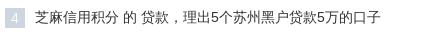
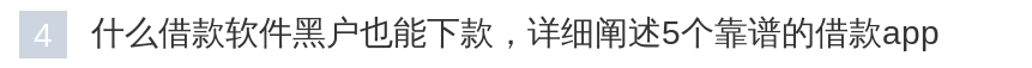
[35,9,381,25] 芝麻信用积分 的 贷款，理出5个苏州黑户贷款5万的口子 -> [91,13,940,51] 什么借款软件黑户也能下款，详细阐述5个靠谱的借款app

